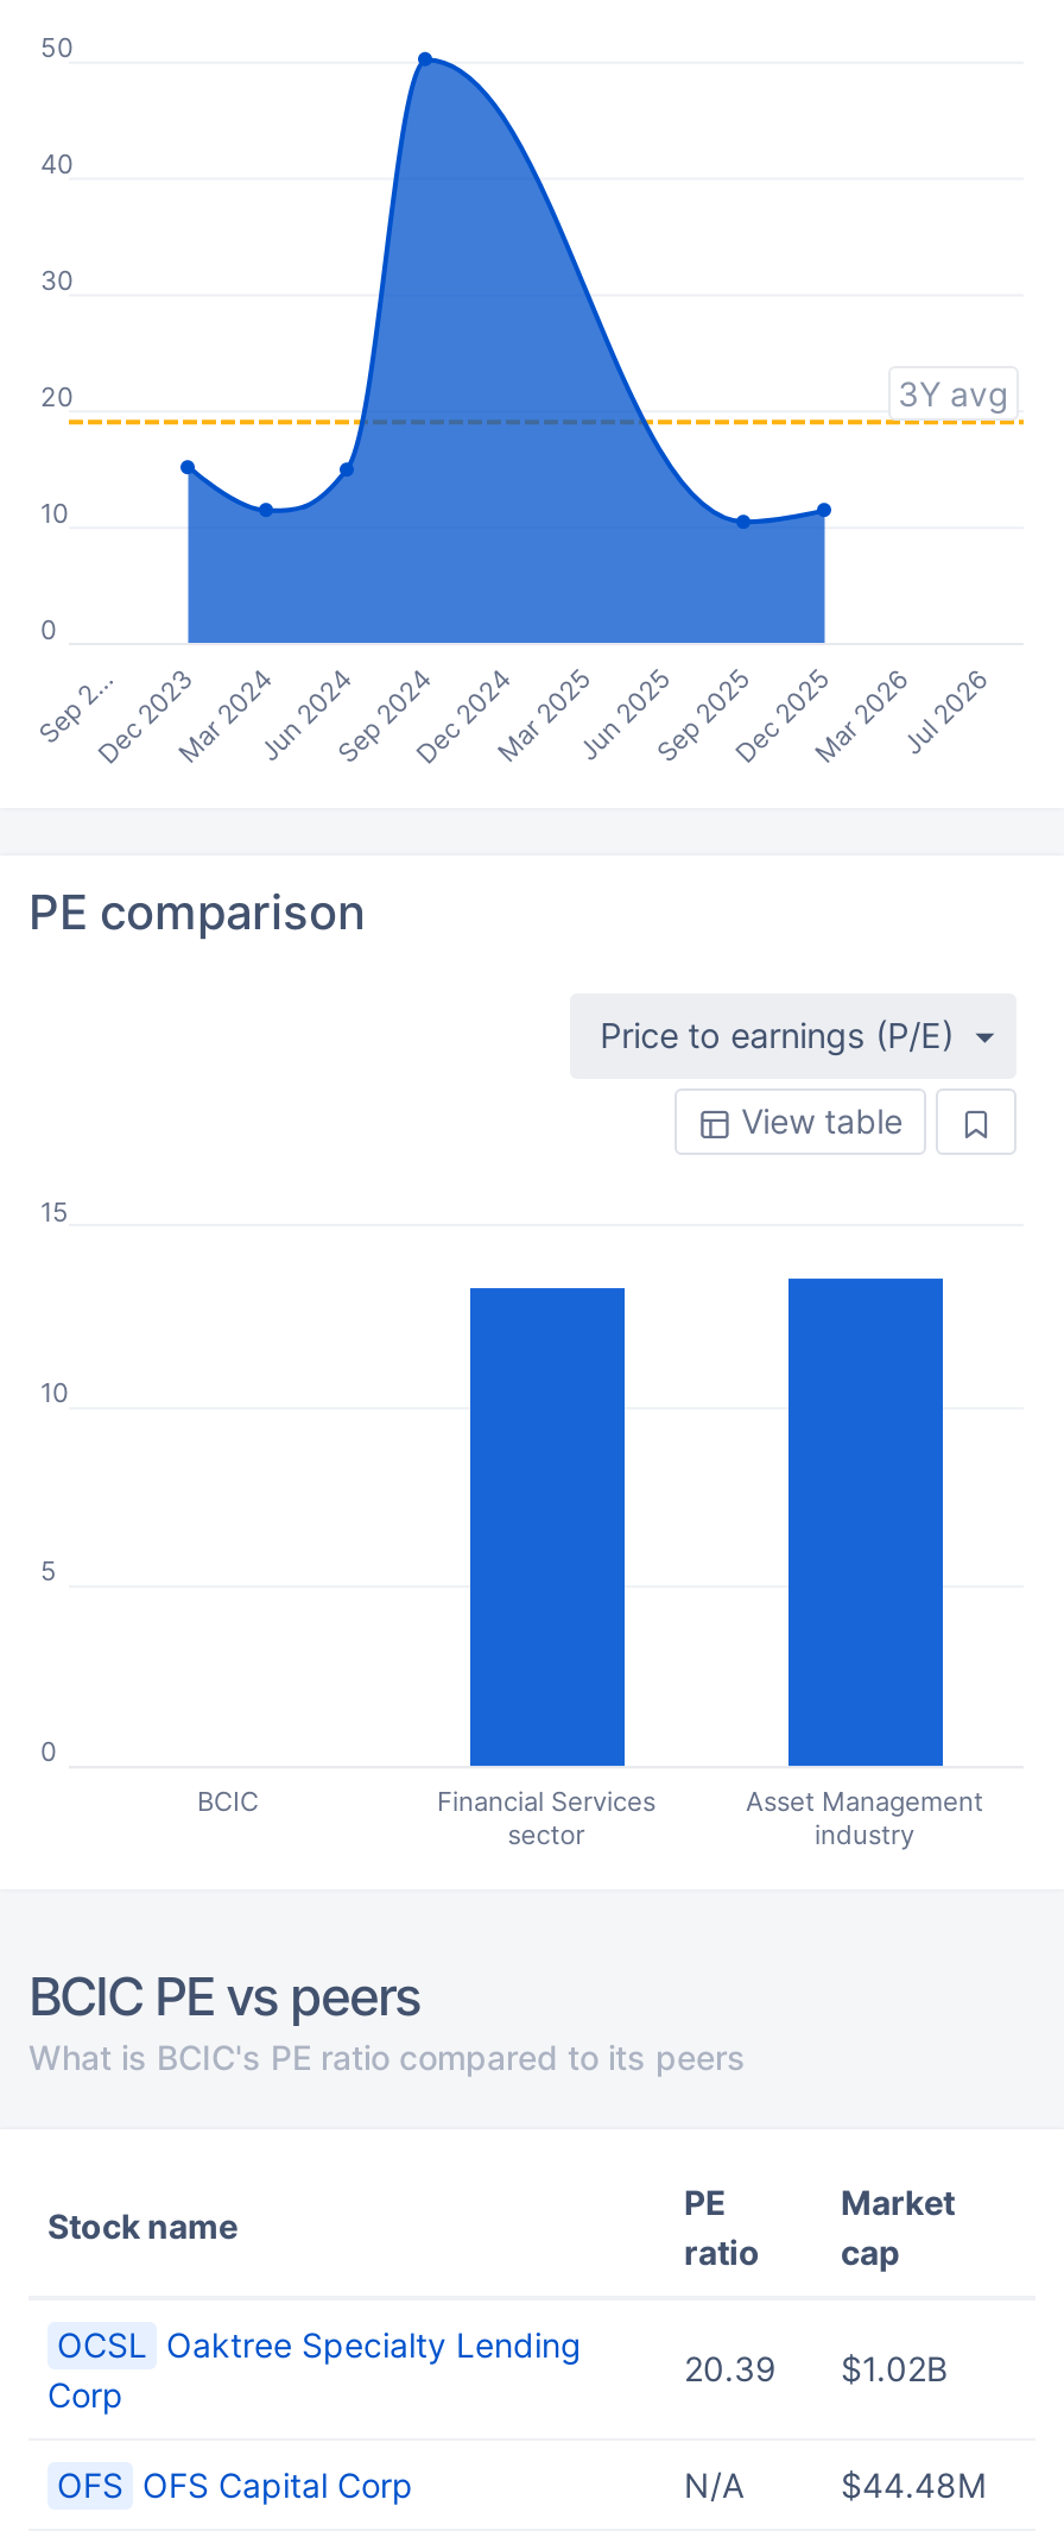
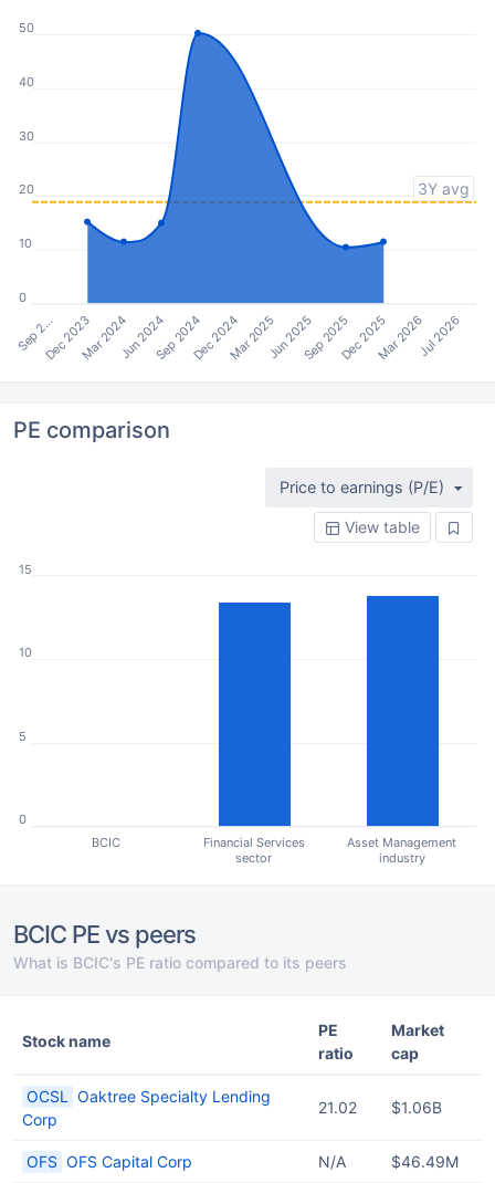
[684,2348,948,2388] 20.39 | $1.02B -> [318,1098,442,1117] 21.02 | $1.06B
[841,2464,986,2505] $44.48M -> [391,1152,459,1171] $46.49M

